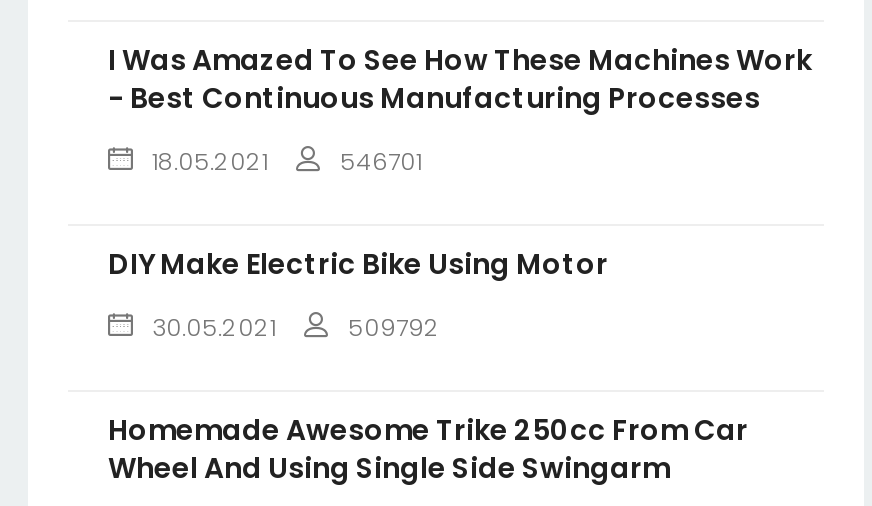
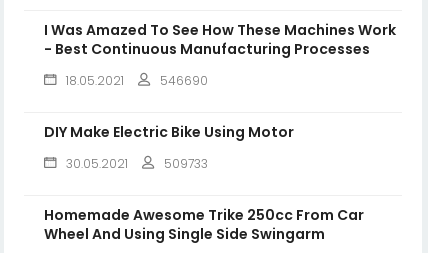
[340,143,422,177] 546701 -> [160,72,208,89] 546690
[348,309,440,343] 509792 -> [164,155,208,172] 509733

